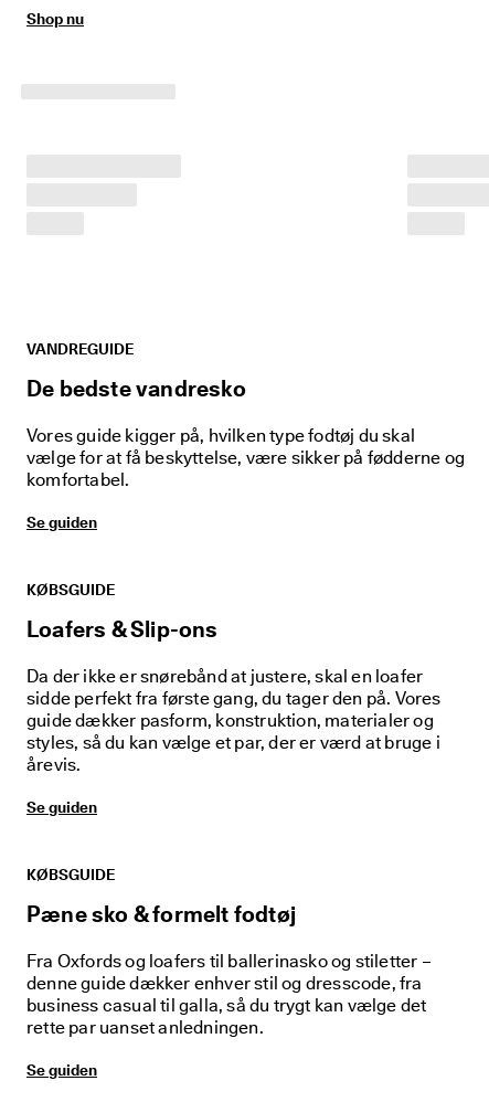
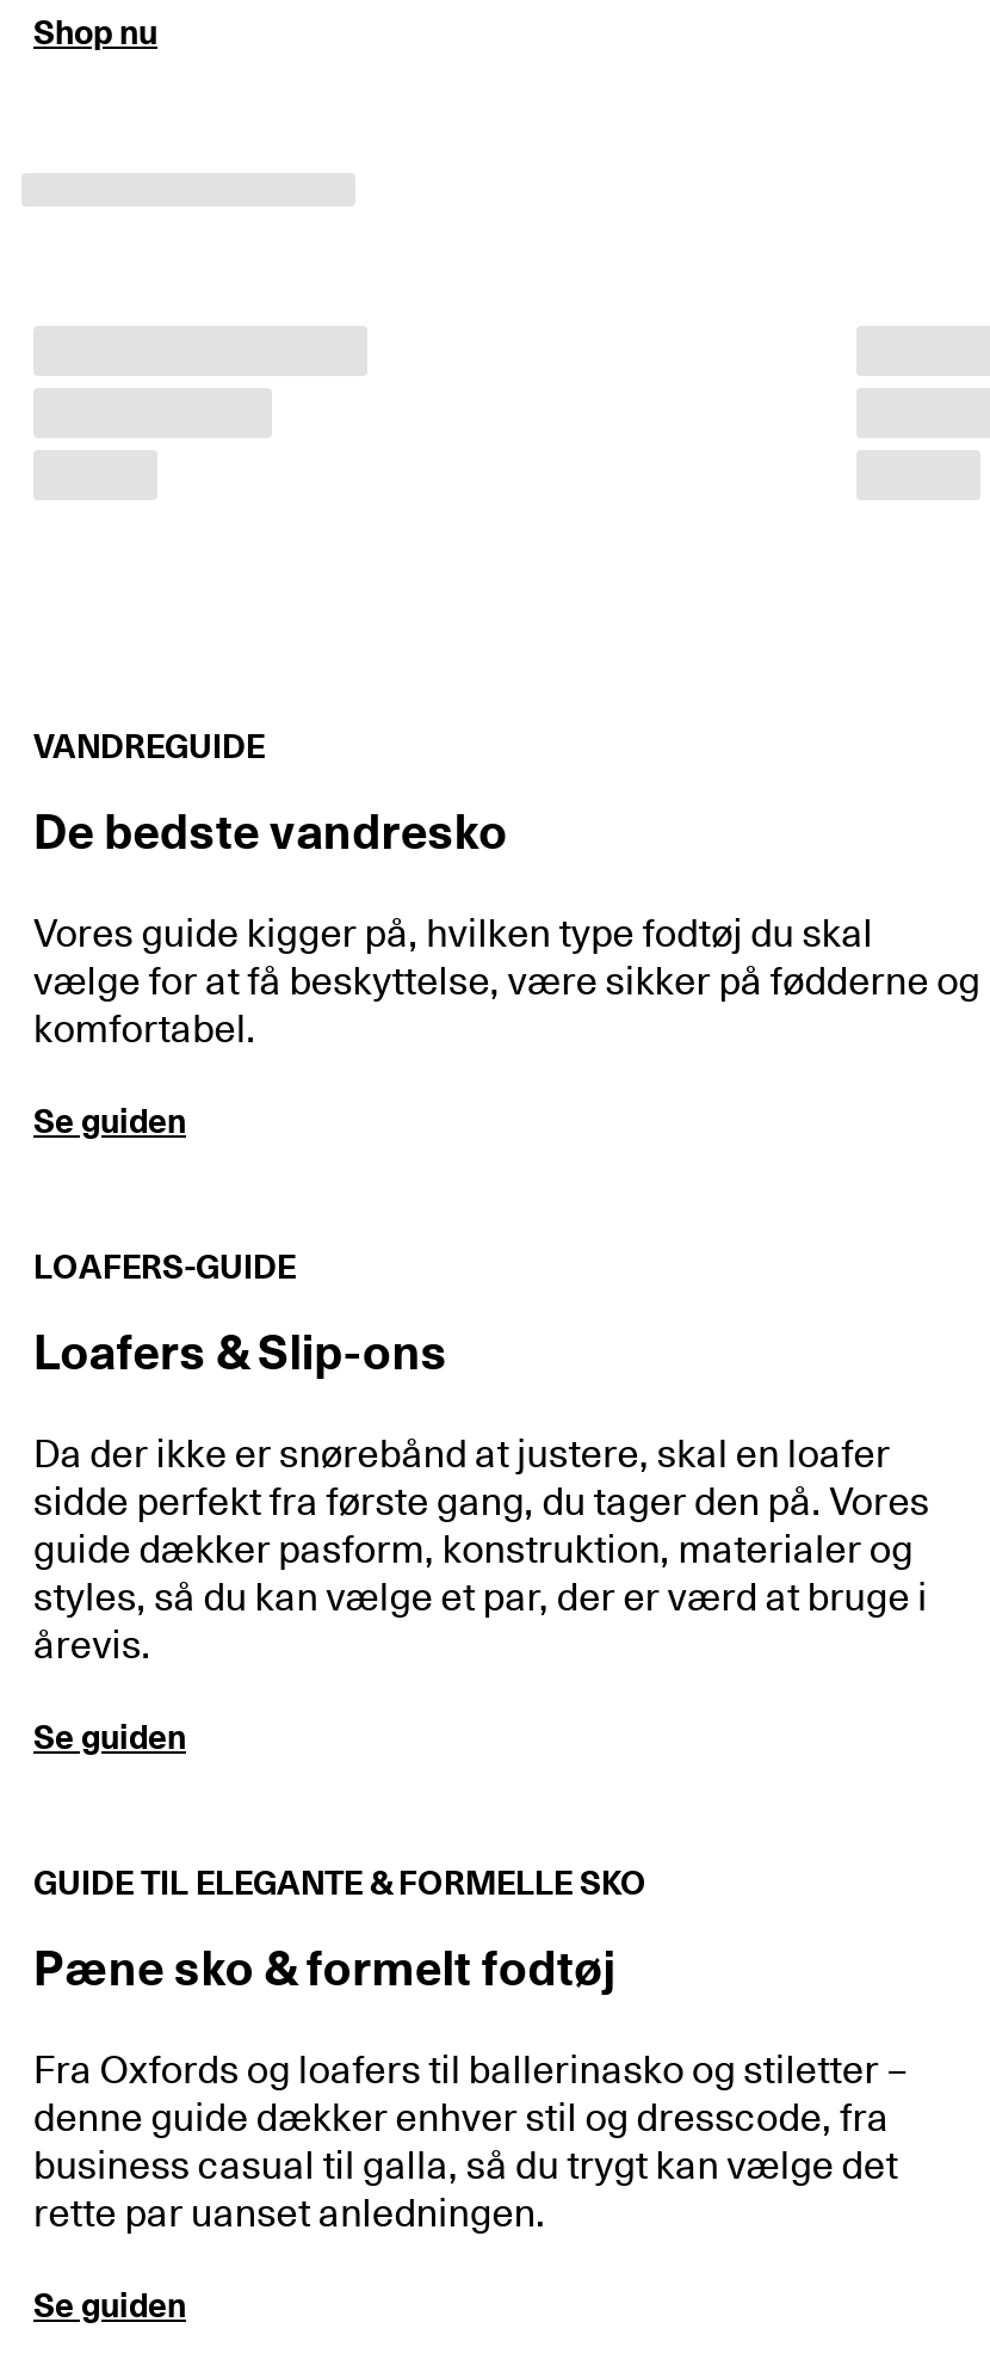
[26,581,115,598] KØBSGUIDE -> [33,1248,296,1286] LOAFERS-GUIDE
[26,866,115,883] KØBSGUIDE -> [33,1864,646,1902] GUIDE TIL ELEGANTE & FORMELLE SKO

